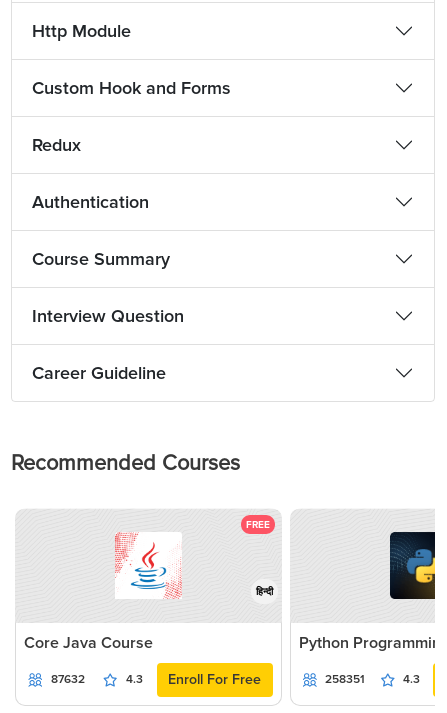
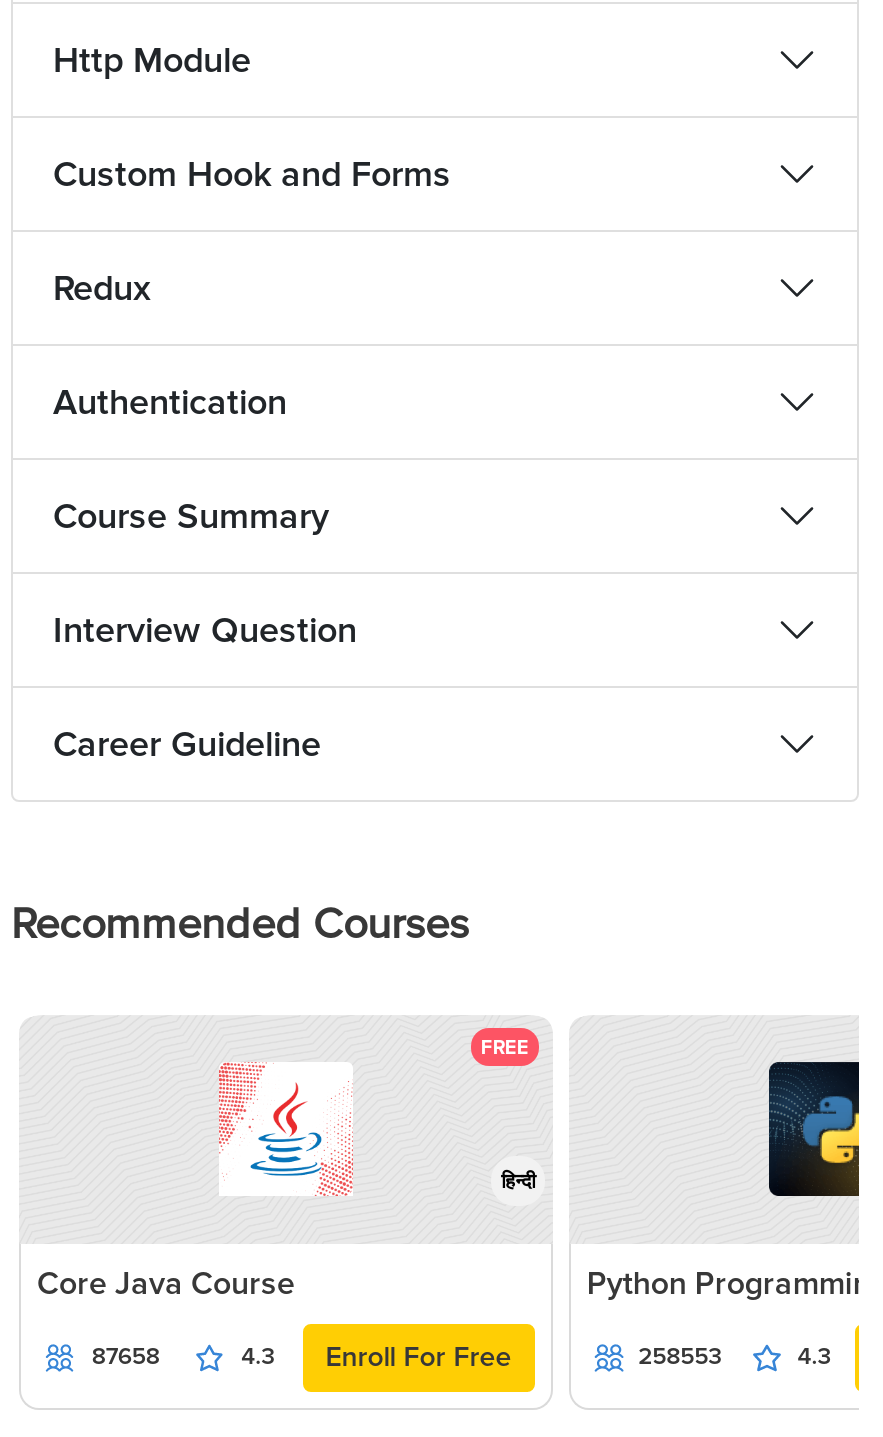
[51,672,85,687] 87632 -> [92,1341,160,1371] 87658
[325,672,365,687] 258351 -> [638,1341,722,1371] 258553

